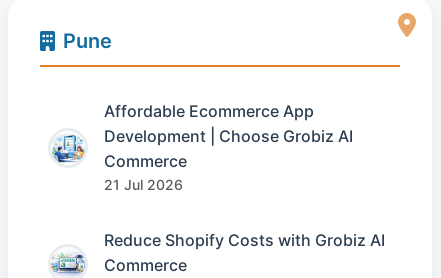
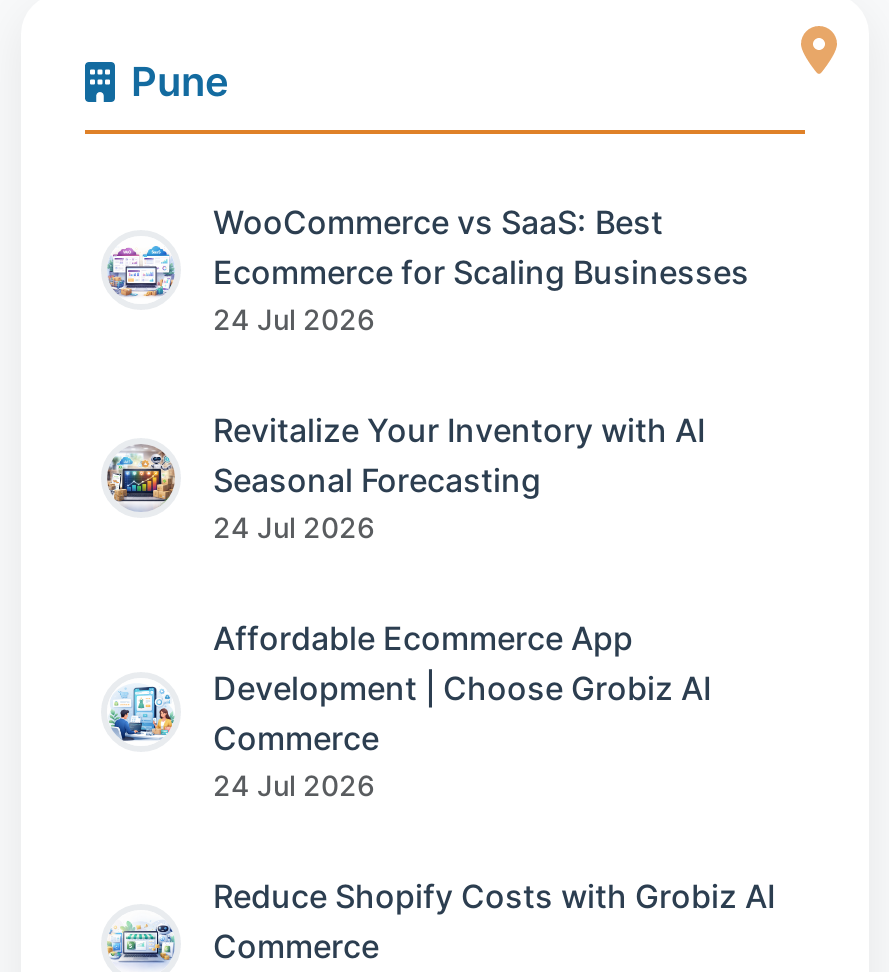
none -> [103,202,749,544] [image] | WooCommerce vs SaaS: Best | Ecommerce for Scaling Businesses | 24 Jul 2026 | Revitalize Your Inventory with AI | Seasonal Forecasting | 24 Jul 2026
none -> [103,440,179,518] [image]
[104,176,183,193] 21 Jul 2026 -> [213,768,375,802] 24 Jul 2026

